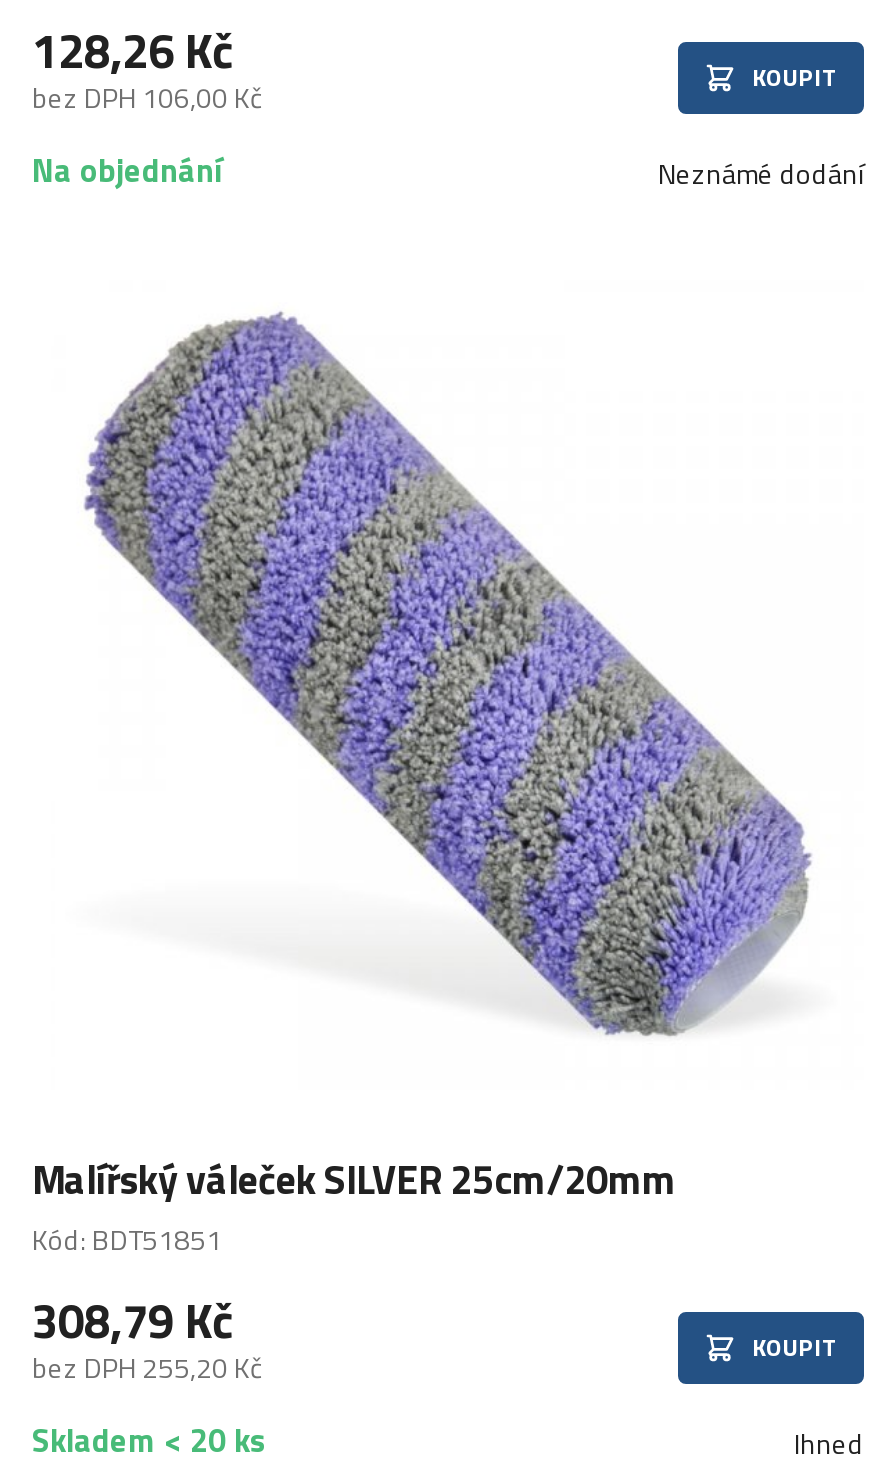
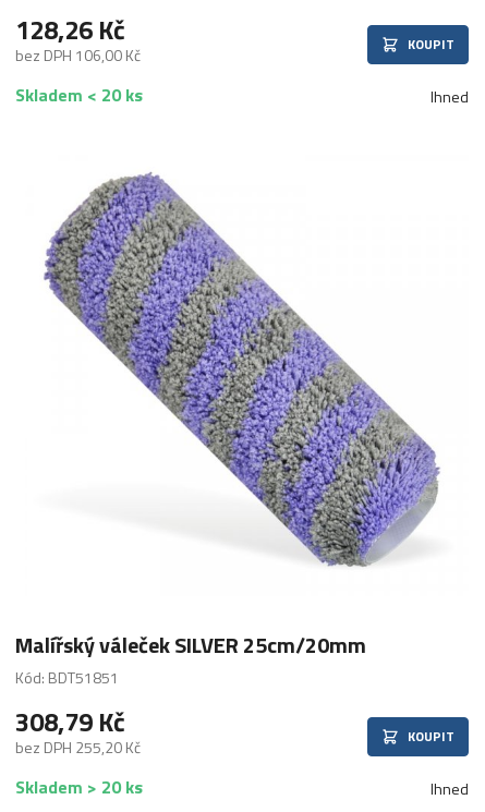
[32,146,864,194] Na objednání | Neznámé dodání -> [15,82,469,108] Skladem < 20 ks | Ihned
[32,1416,266,1464] Skladem < 20 ks -> [15,774,143,800] Skladem > 20 ks

